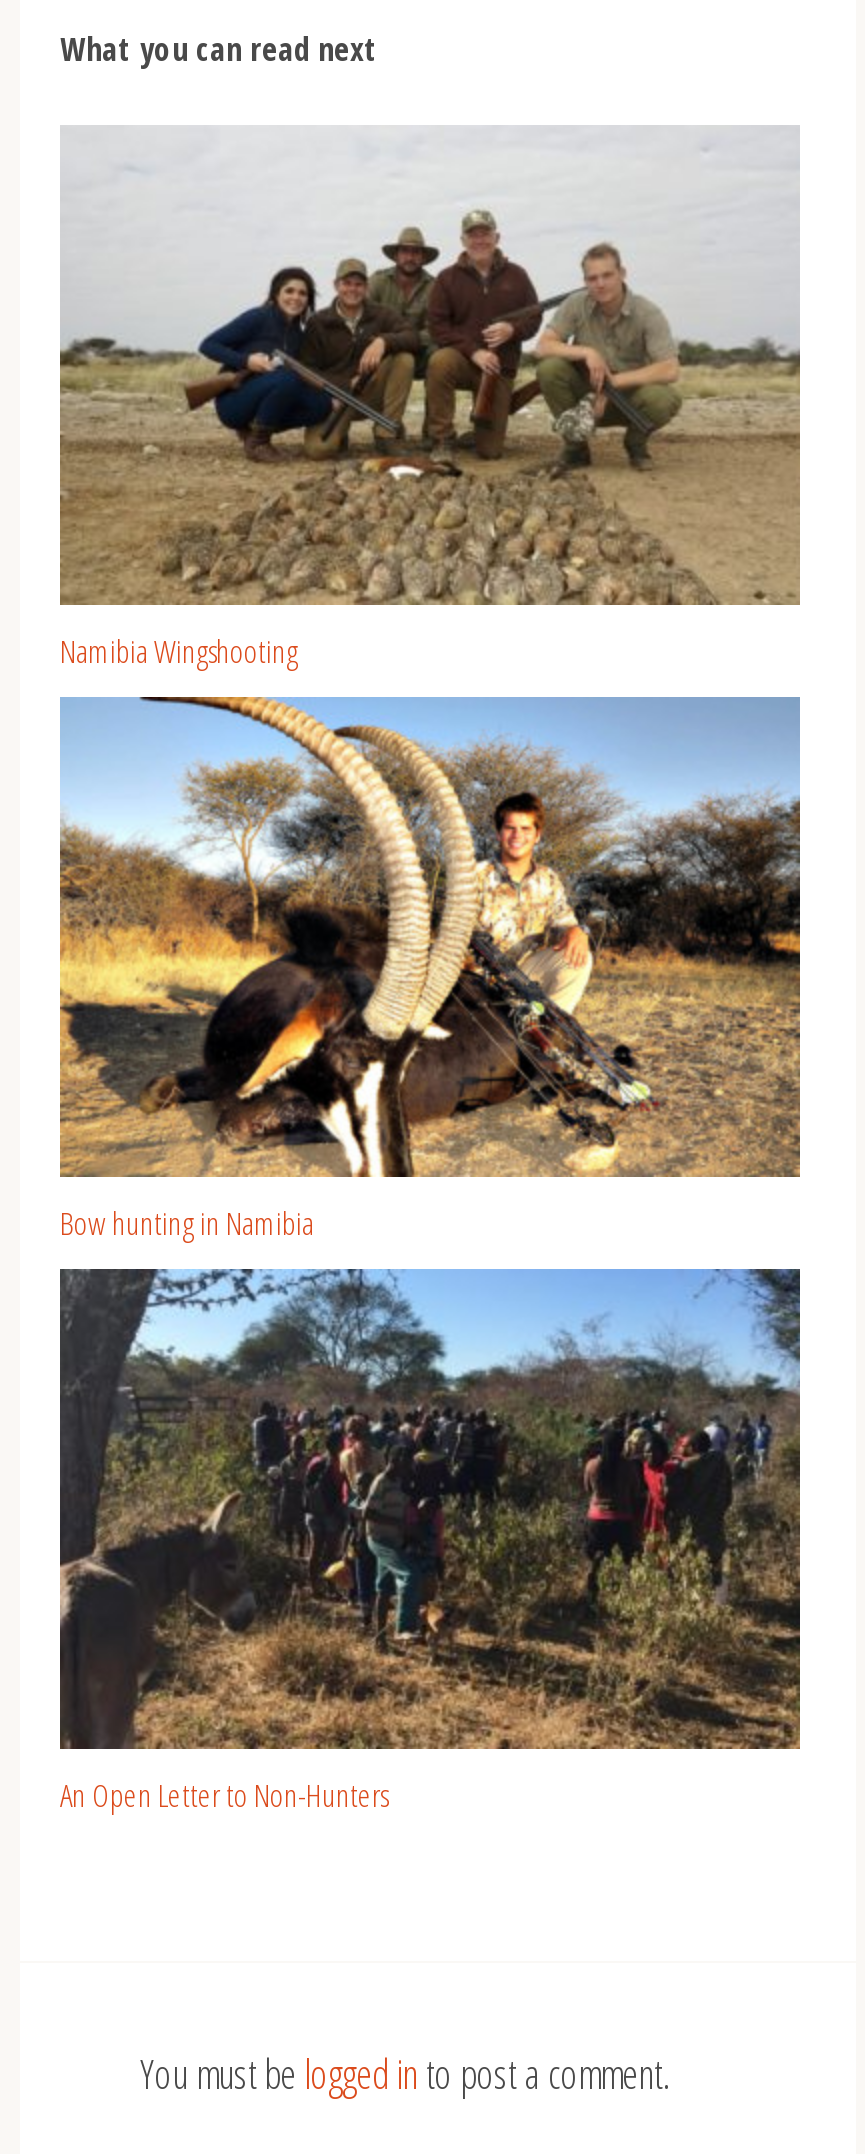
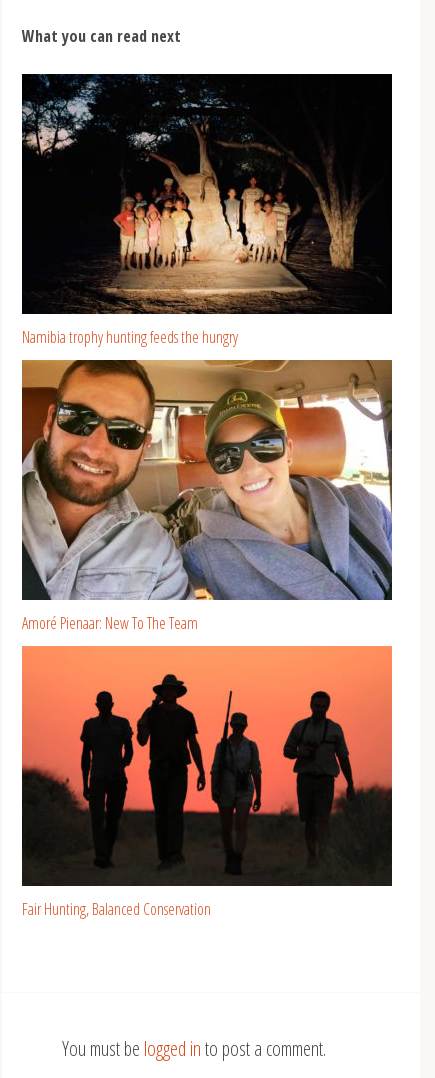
[58,125,802,673] [image] | Namibia Wingshooting -> [21,73,393,348] [image] | Namibia trophy hunting feeds the hungry
[58,695,802,1245] [image] | Bow hunting in Namibia -> [21,359,393,634] [image] | Amoré Pienaar: New To The Team
[58,1267,802,1817] [image] | An Open Letter to Non-Hunters -> [21,645,393,920] [image] | Fair Hunting, Balanced Conservation

